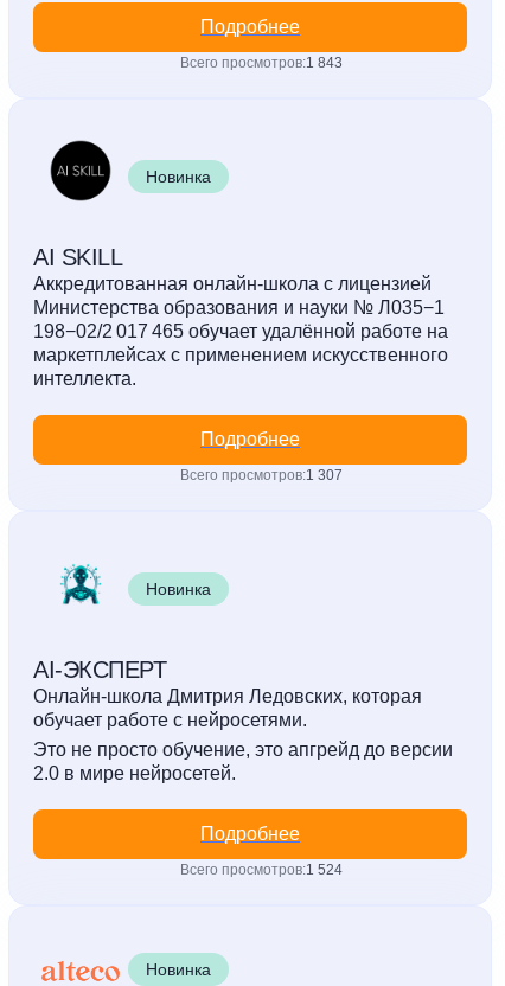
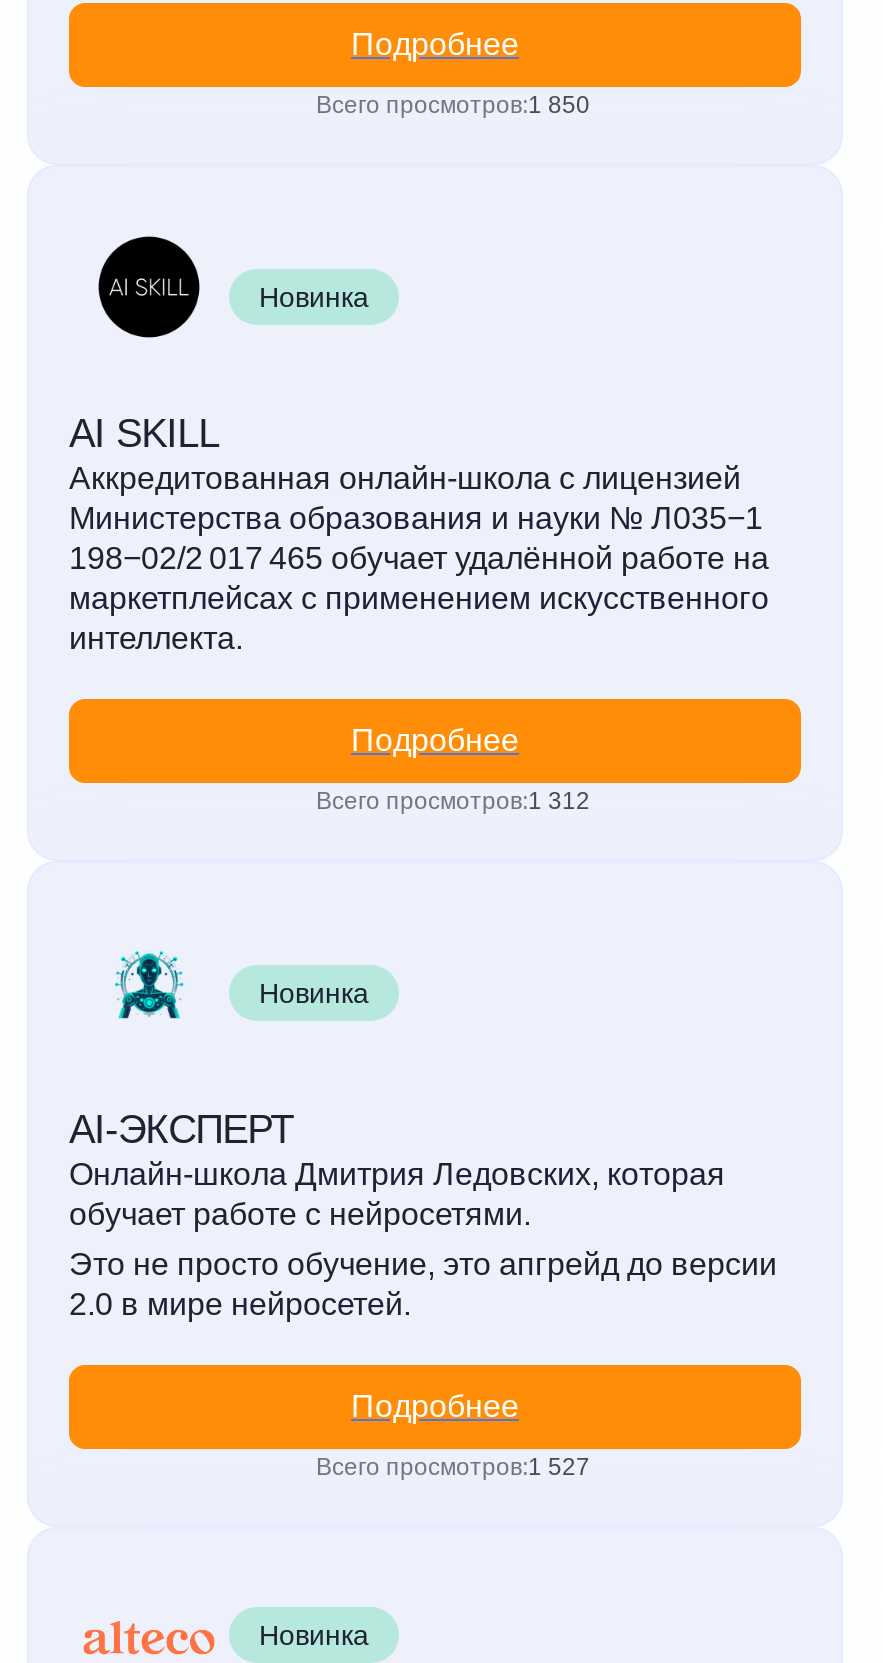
[180,55,342,71] Всего просмотров:1 843 -> [316,91,590,119] Всего просмотров:1 850
[180,467,342,484] Всего просмотров:1 307 -> [316,787,590,815] Всего просмотров:1 312
[180,862,342,878] Всего просмотров:1 524 -> [316,1453,590,1481] Всего просмотров:1 527

